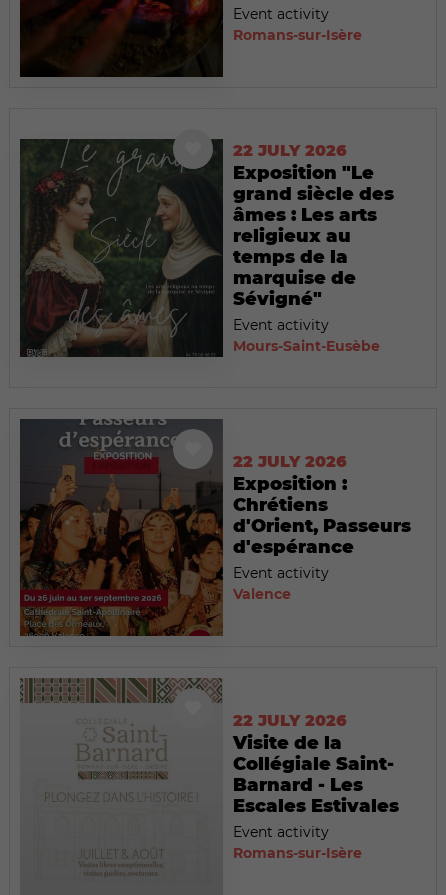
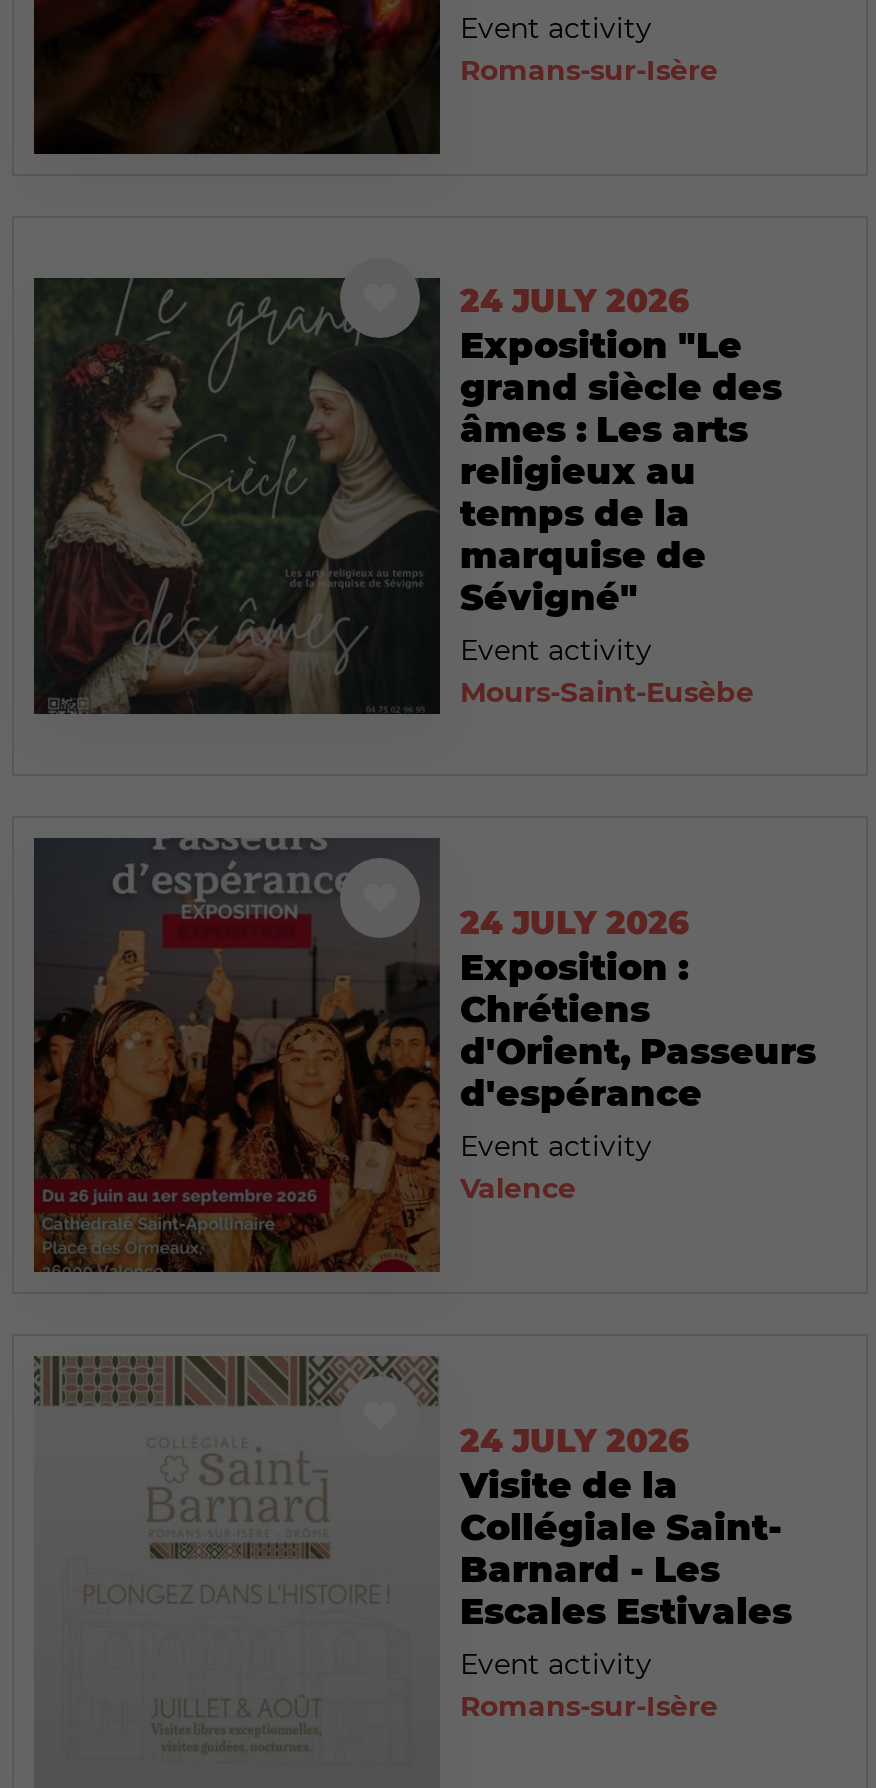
[233,141,347,160] 22 JULY 2026 -> [460,282,690,320] 24 JULY 2026
[233,452,347,471] 22 JULY 2026 -> [460,904,690,942] 24 JULY 2026
[233,711,347,730] 22 JULY 2026 -> [460,1423,690,1461] 24 JULY 2026

